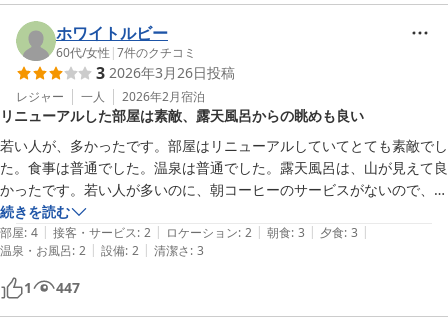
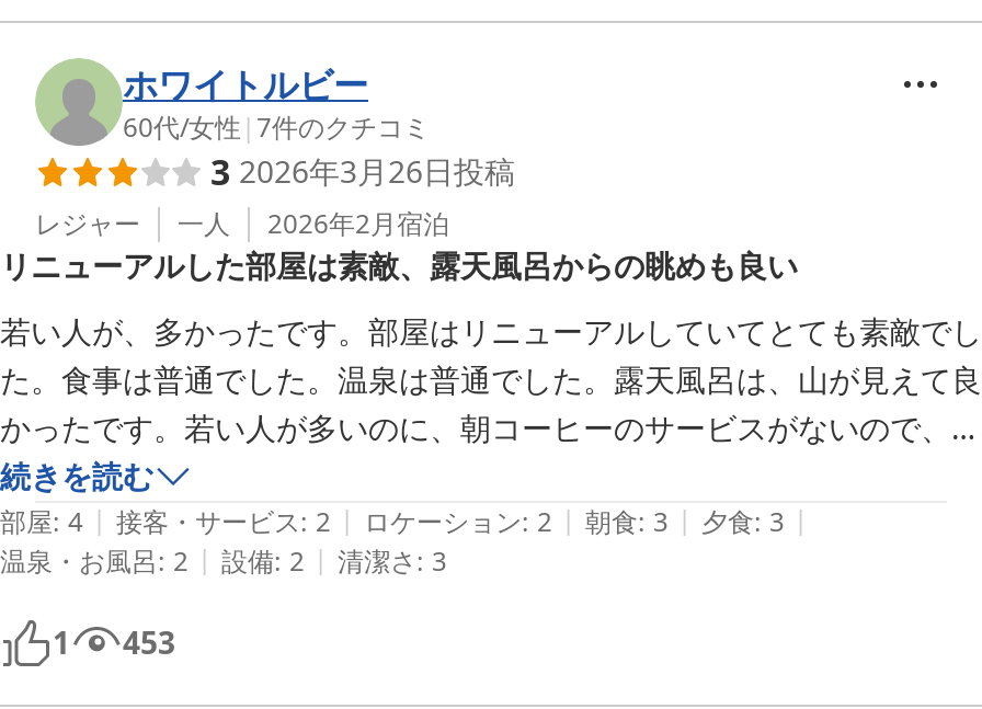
[24,278,80,297] 1 447 -> [53,621,175,663] 1 453

